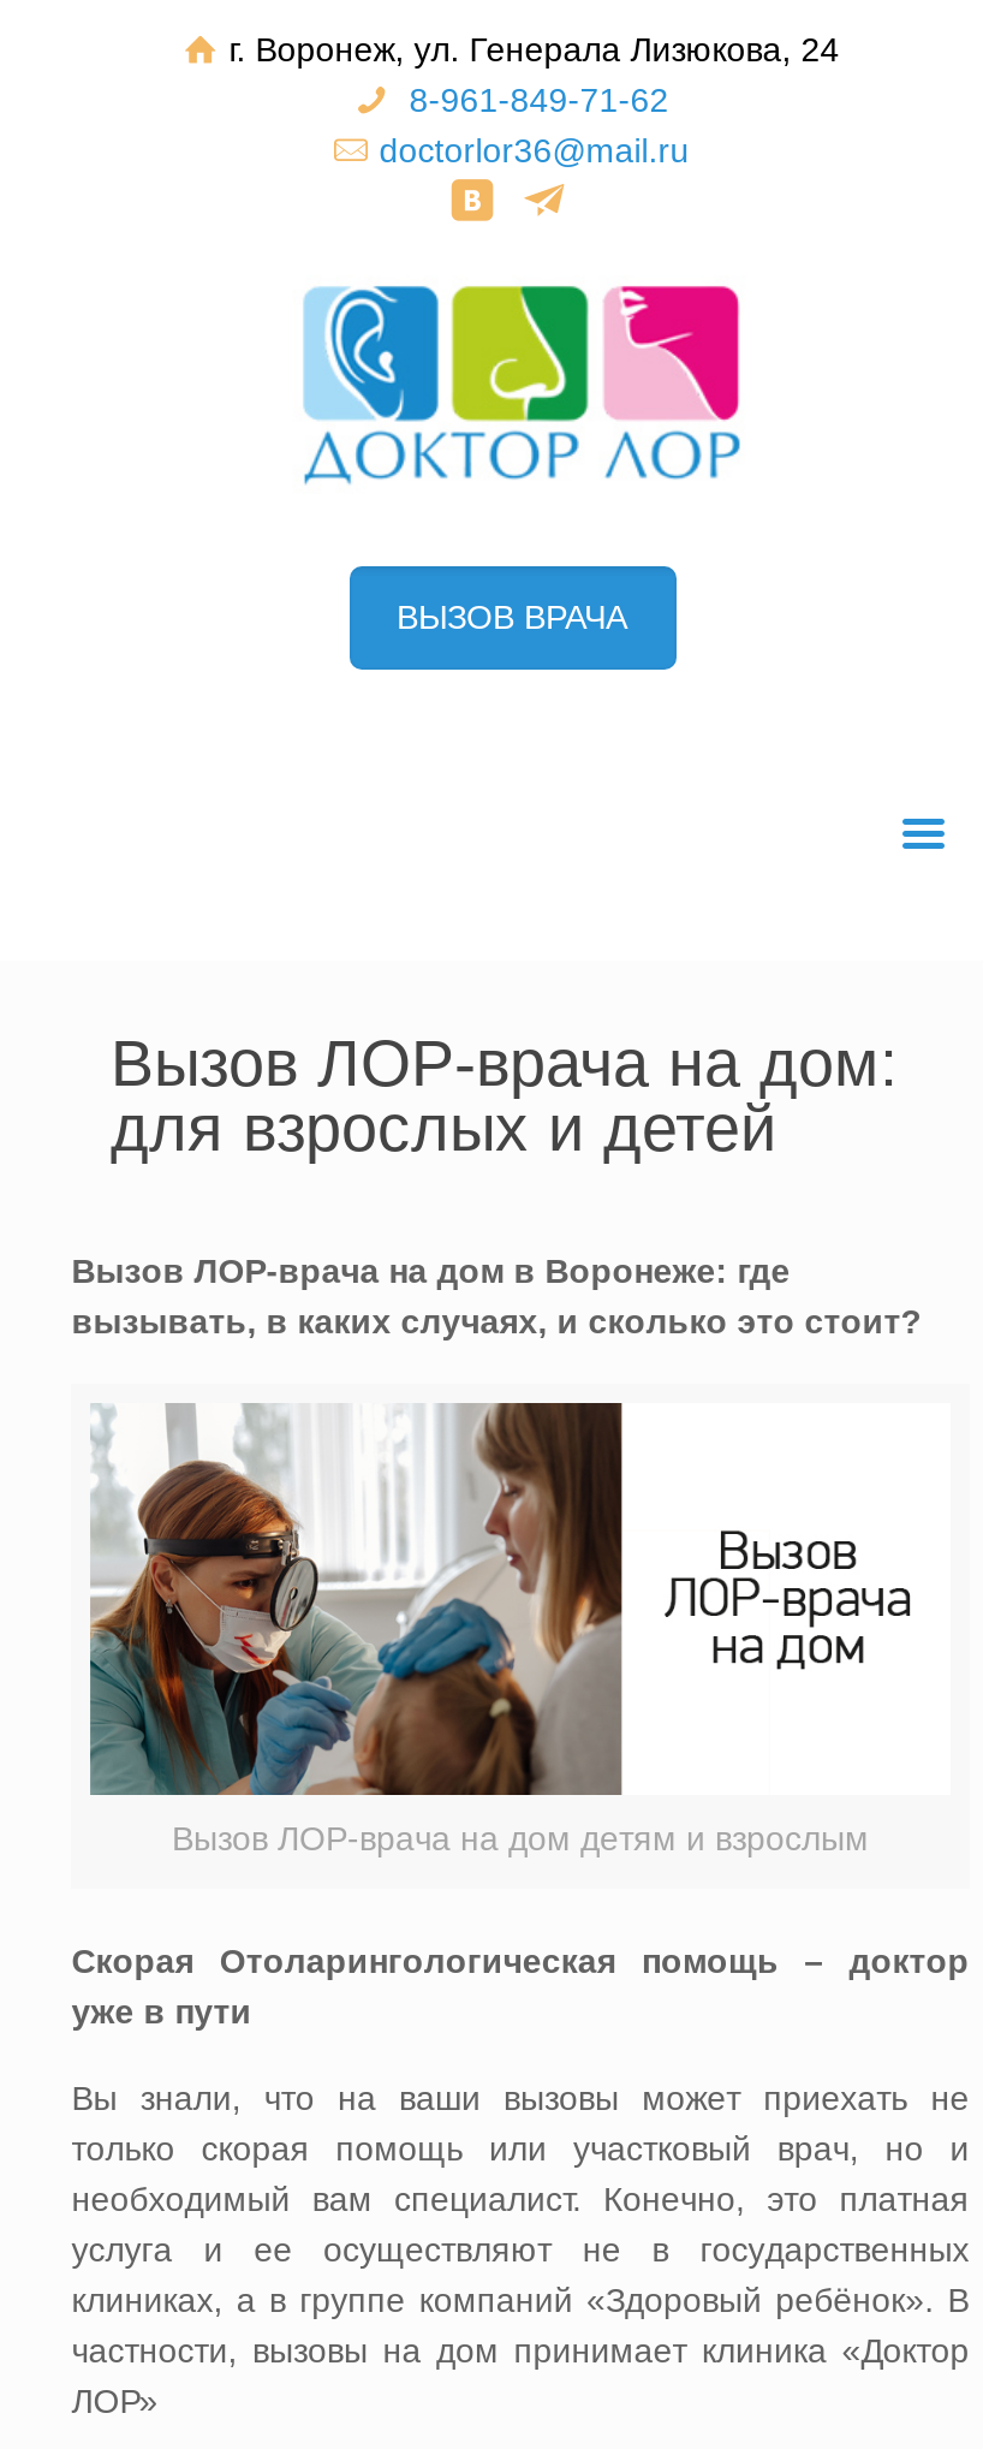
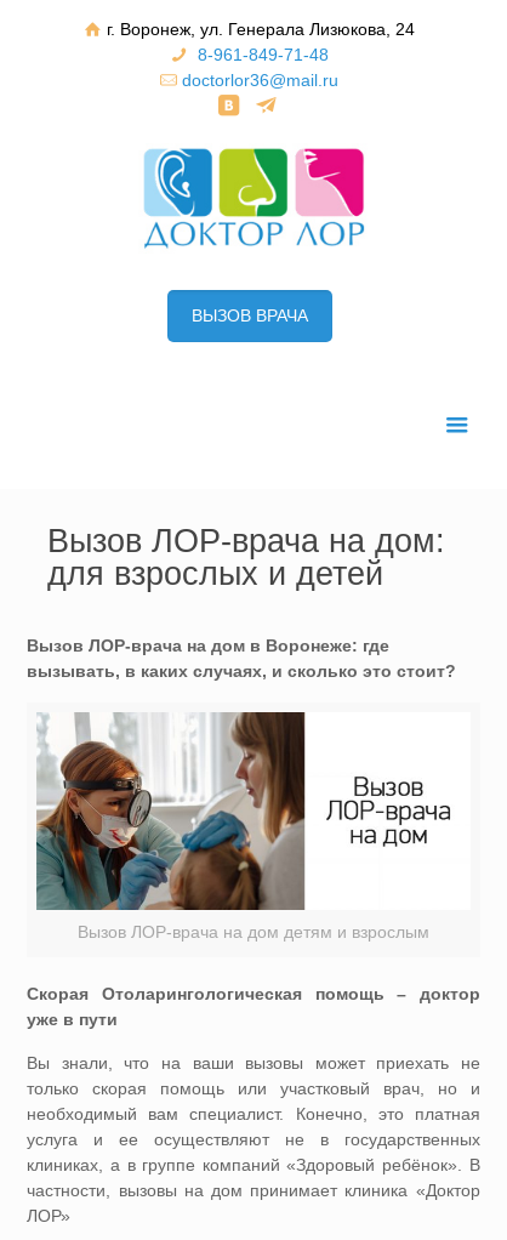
[409,81,669,119] 8-961-849-71-62 -> [197,45,328,64] 8-961-849-71-48

